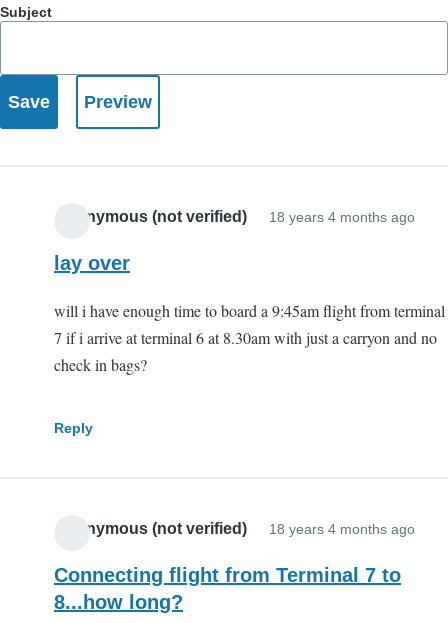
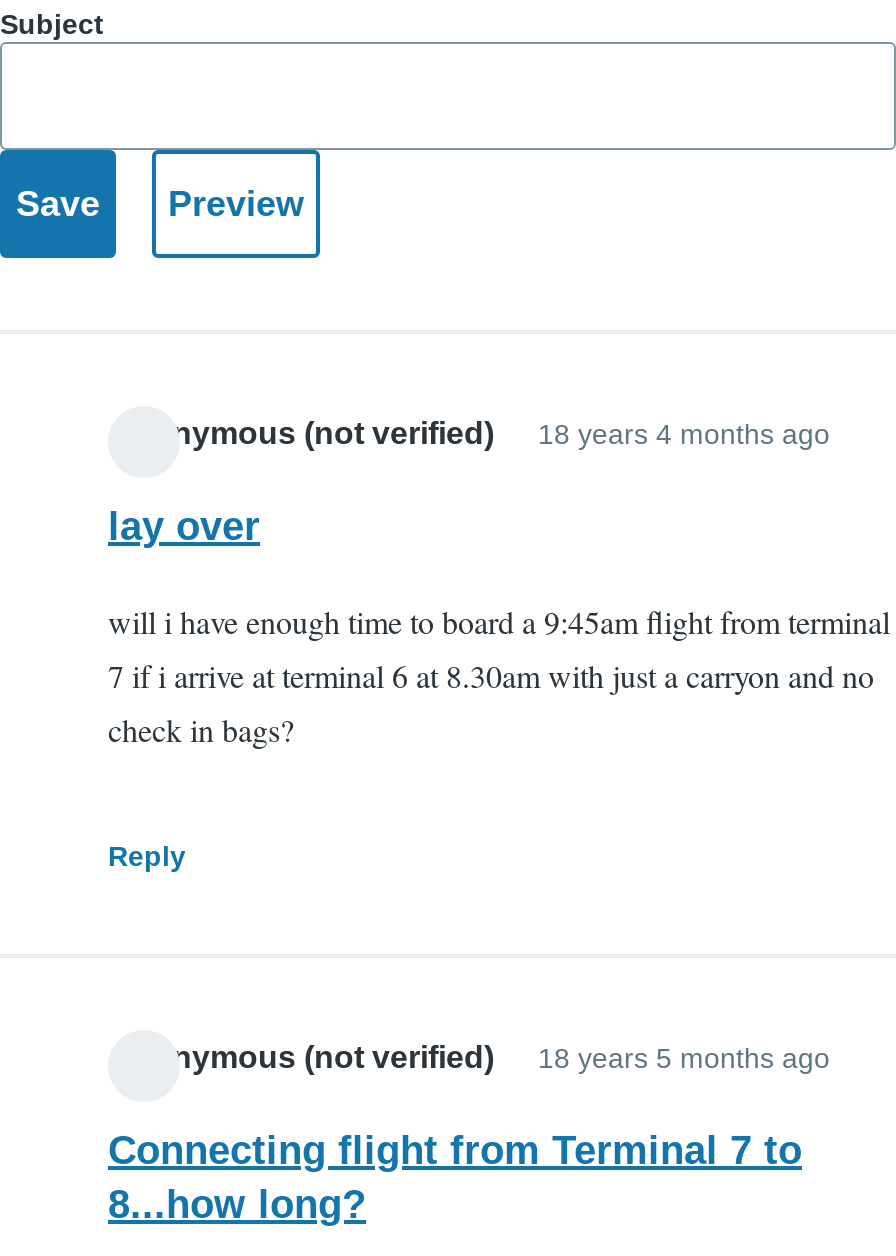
[269,520,415,536] 18 years 4 months ago -> [538,1041,830,1073] 18 years 5 months ago

